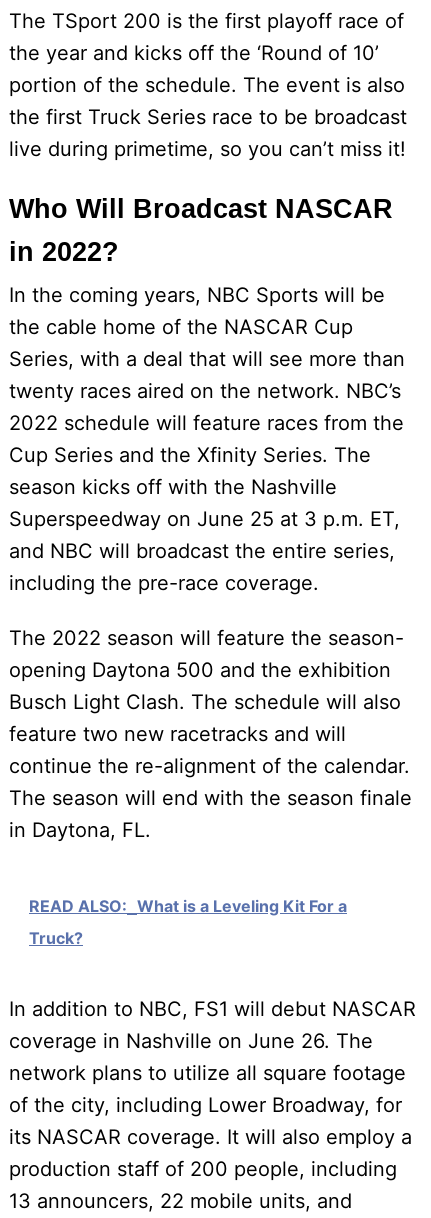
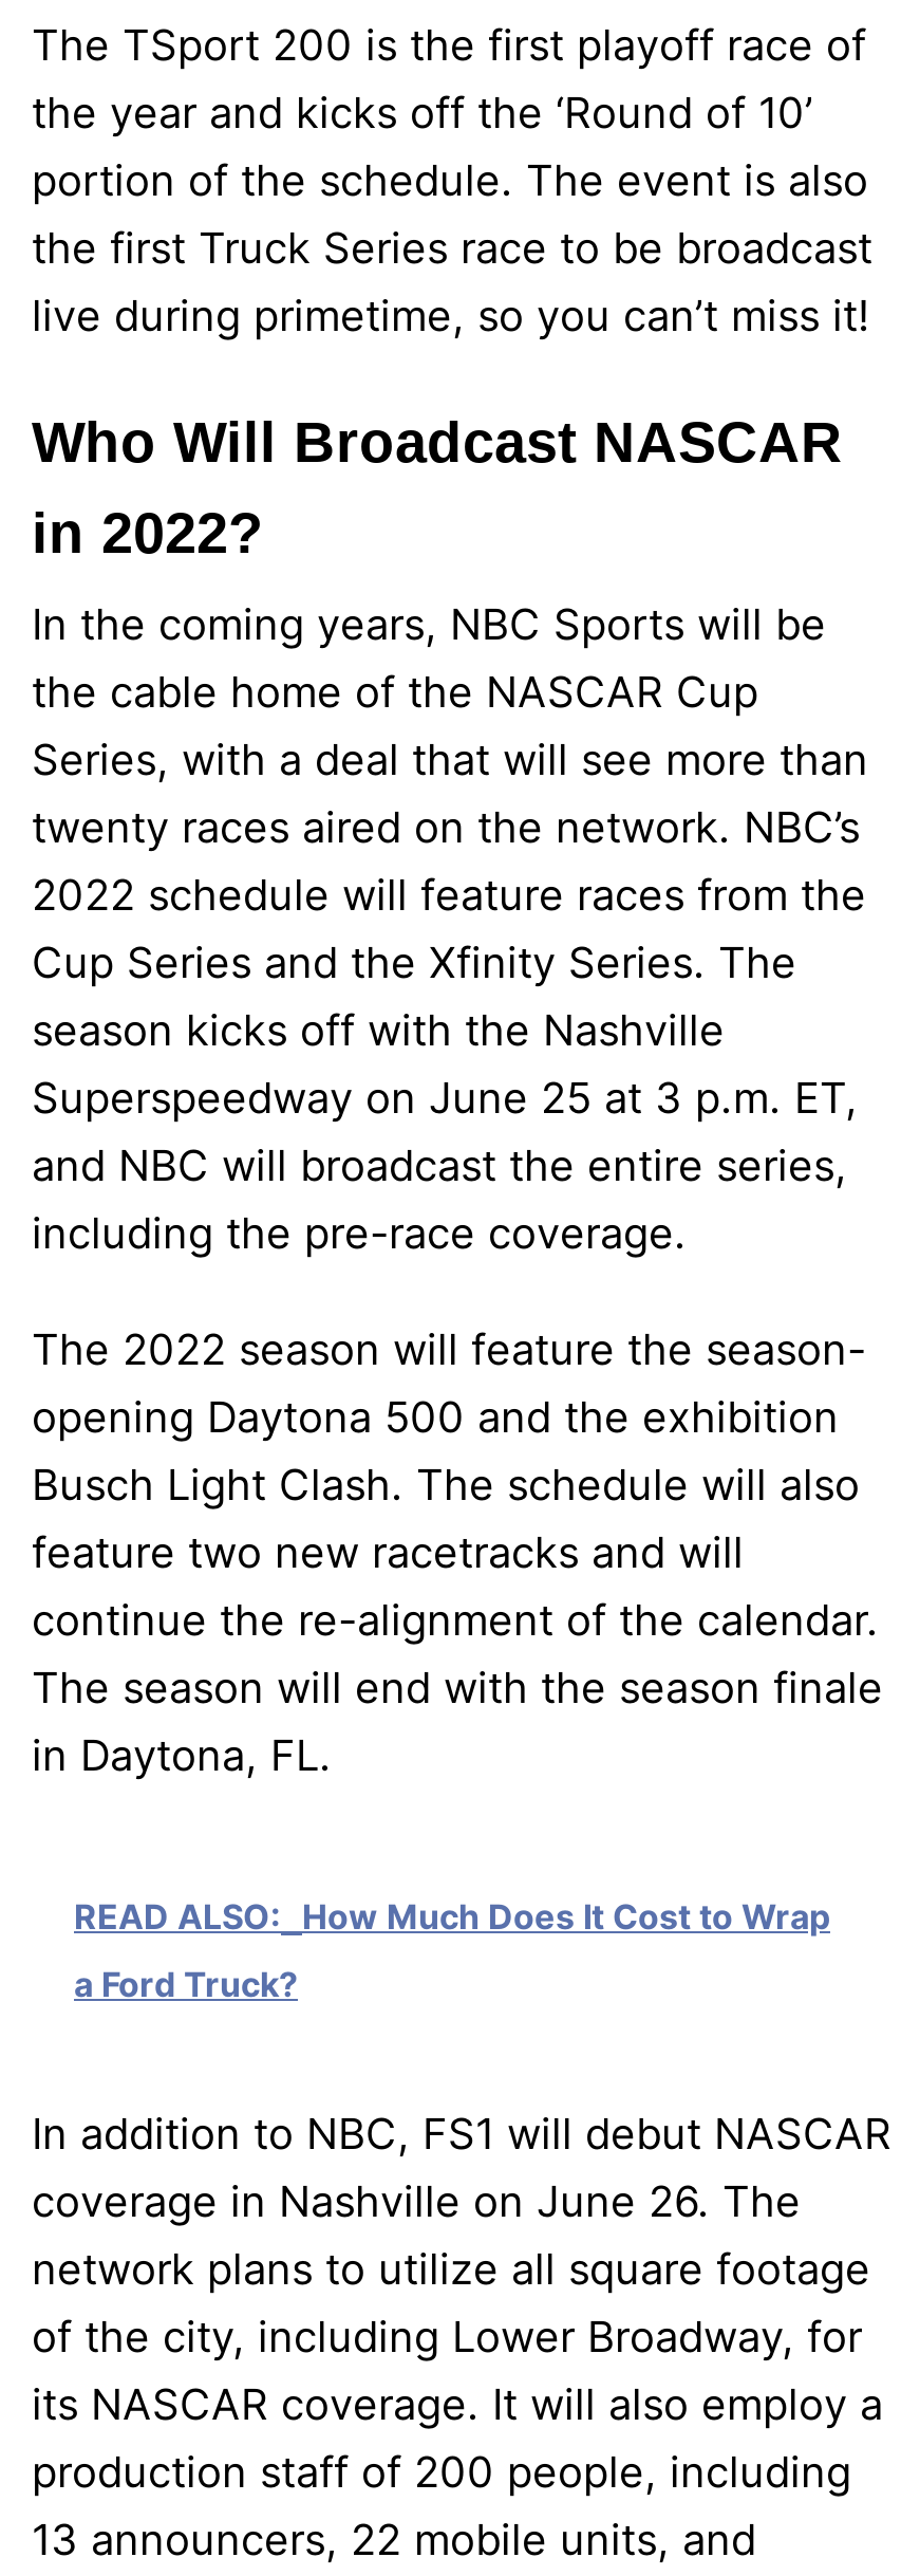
[29,896,347,916] READ ALSO: What is a Leveling Kit For a -> [74,1896,830,1938] READ ALSO: How Much Does It Cost to Wrap
[29,928,83,948] Truck? -> [74,1964,298,2006] a Ford Truck?

